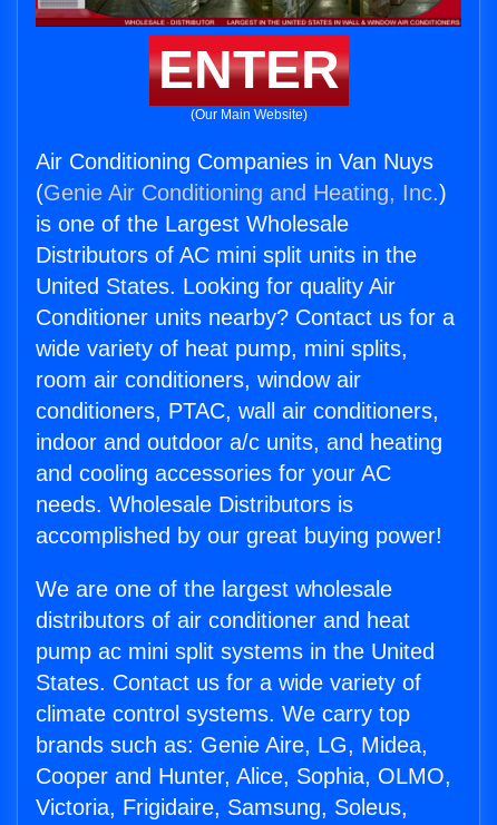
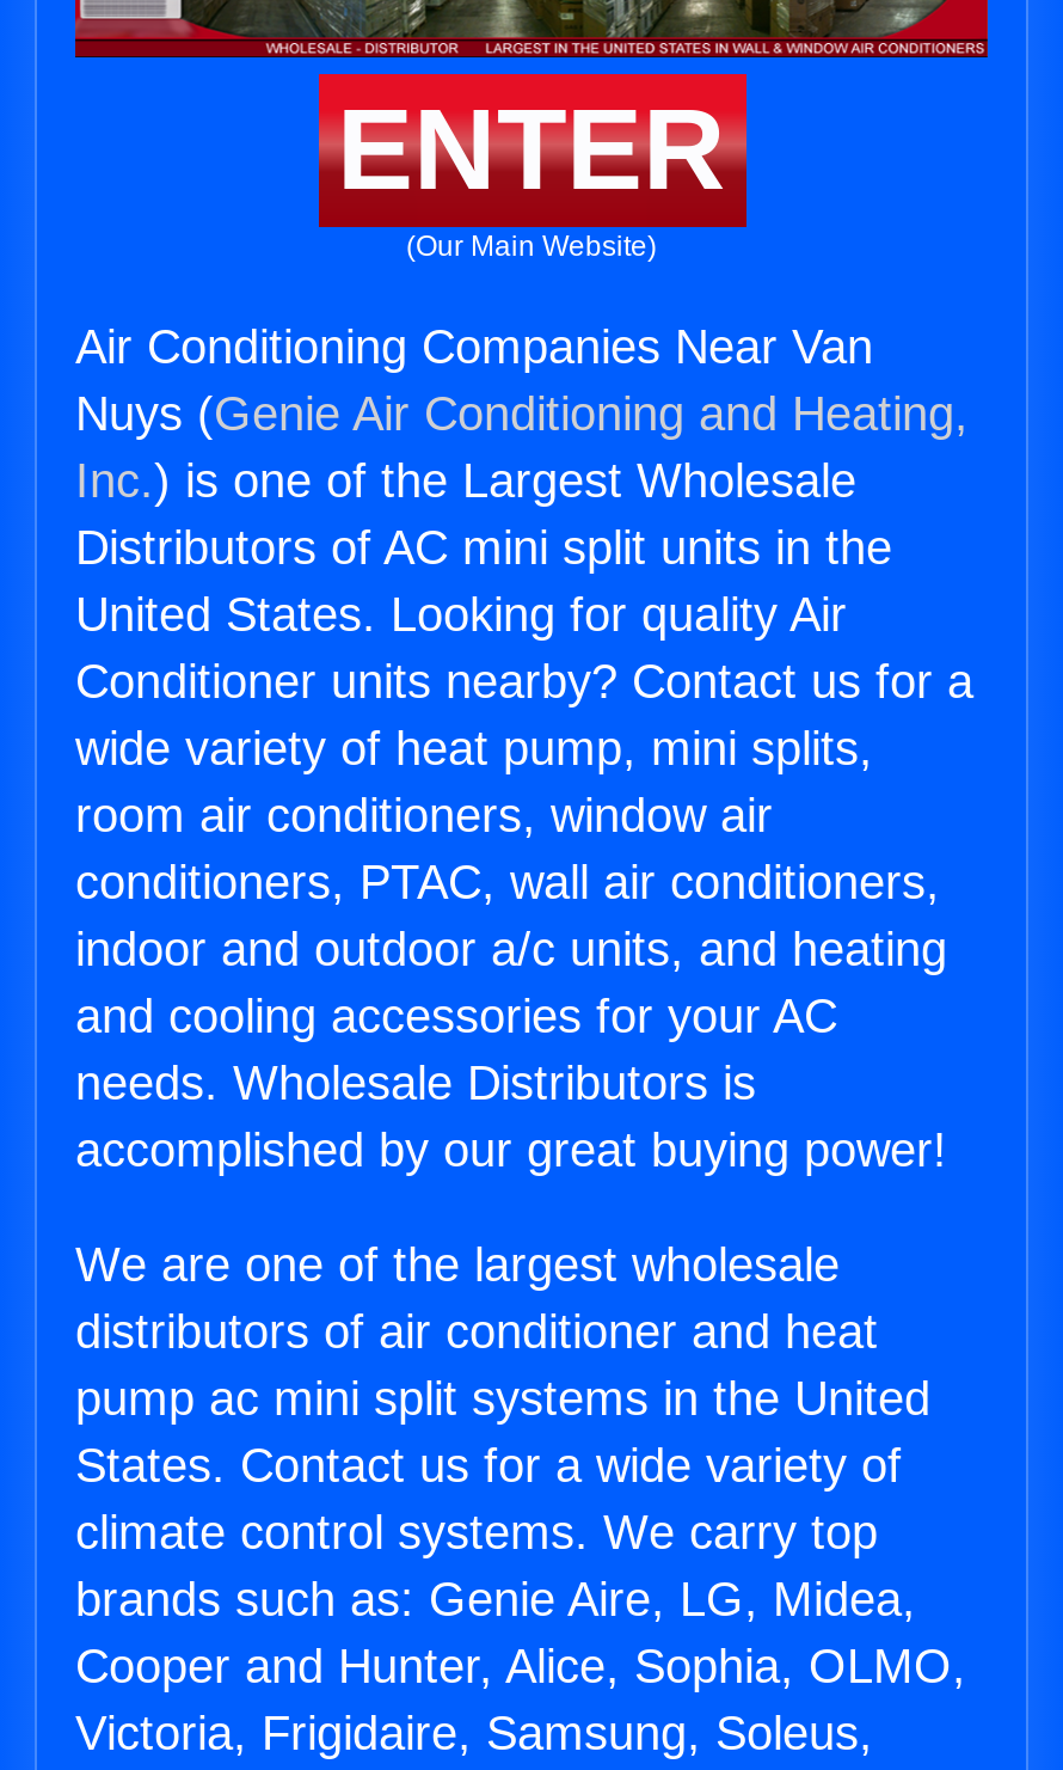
[36,149,447,236] Air Conditioning Companies in Van Nuys | (Genie Air Conditioning and Heating, Inc.) | is one of the Largest Wholesale -> [75,321,969,507] Air Conditioning Companies Near Van | Nuys (Genie Air Conditioning and Heating, | Inc.) is one of the Largest Wholesale

